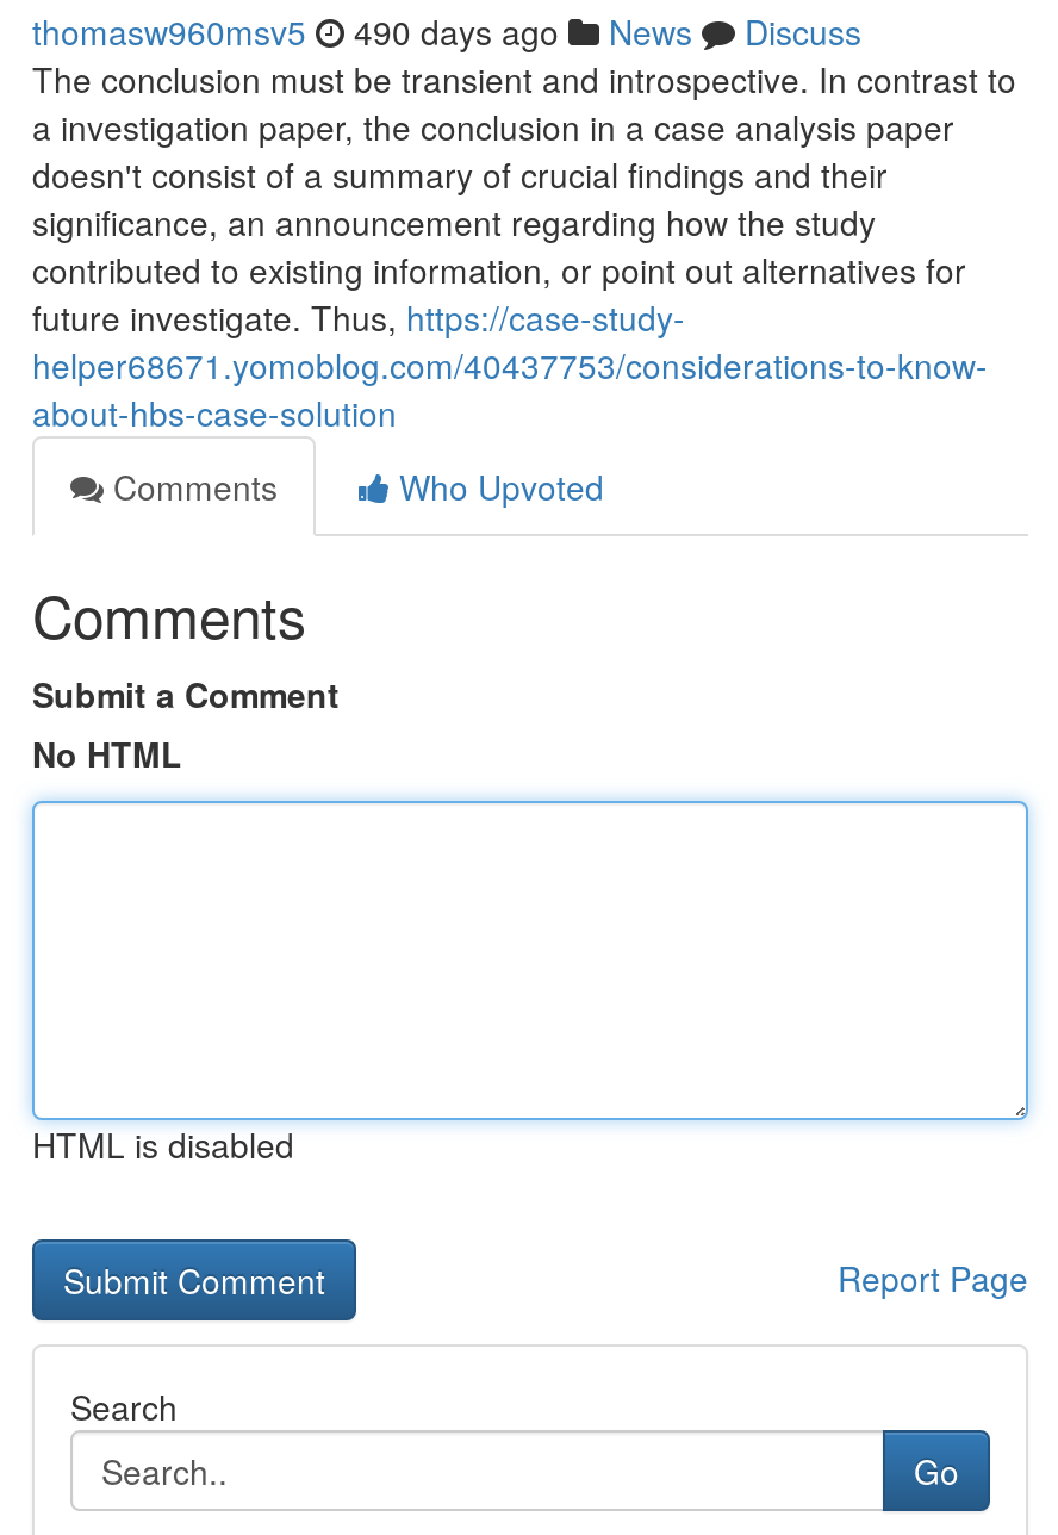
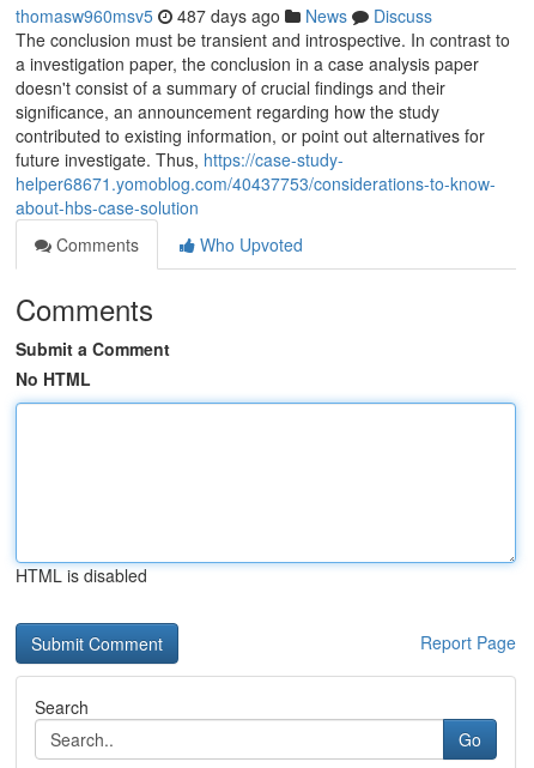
[32,7,861,55] thomasw960msv5 490 days ago News Discuss -> [16,4,432,28] thomasw960msv5 487 days ago News Discuss

